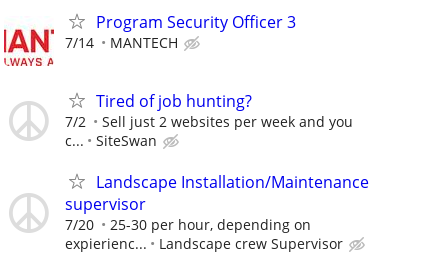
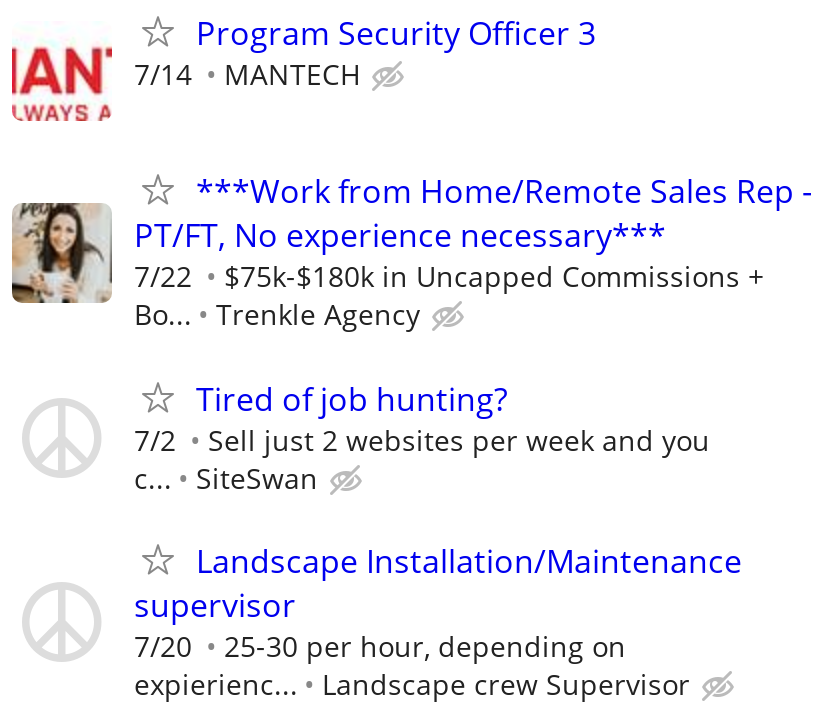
none -> [10,170,812,334] [image] | ***Work from Home/Remote Sales Rep - | PT/FT, No experience necessary*** | 7/22 | $75k-$180k in Uncapped Commissions + | Bo... | Trenkle Agency

